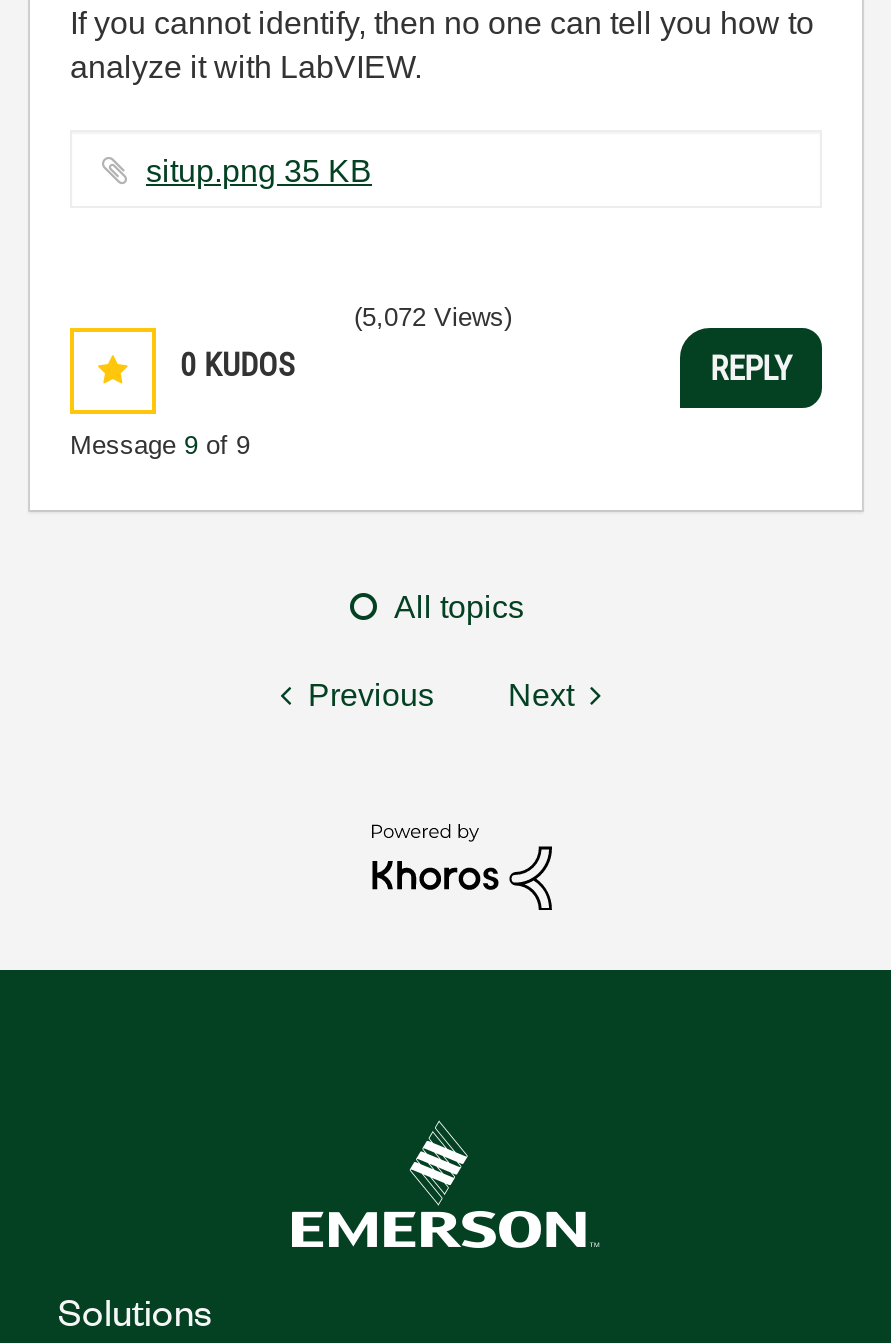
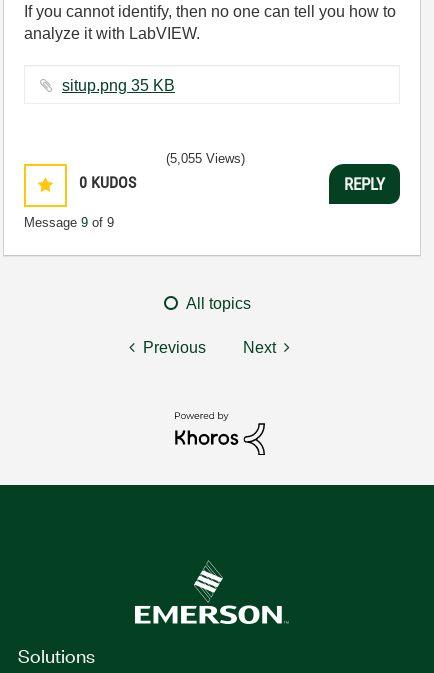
[354,302,512,332] (5,072 Views) -> [166,151,245,166] (5,055 Views)

